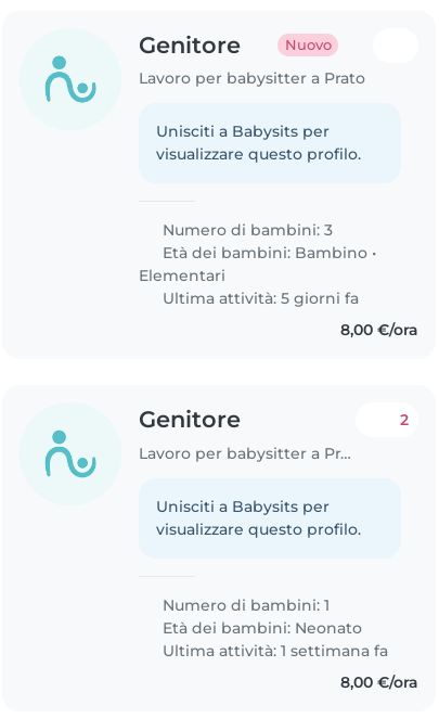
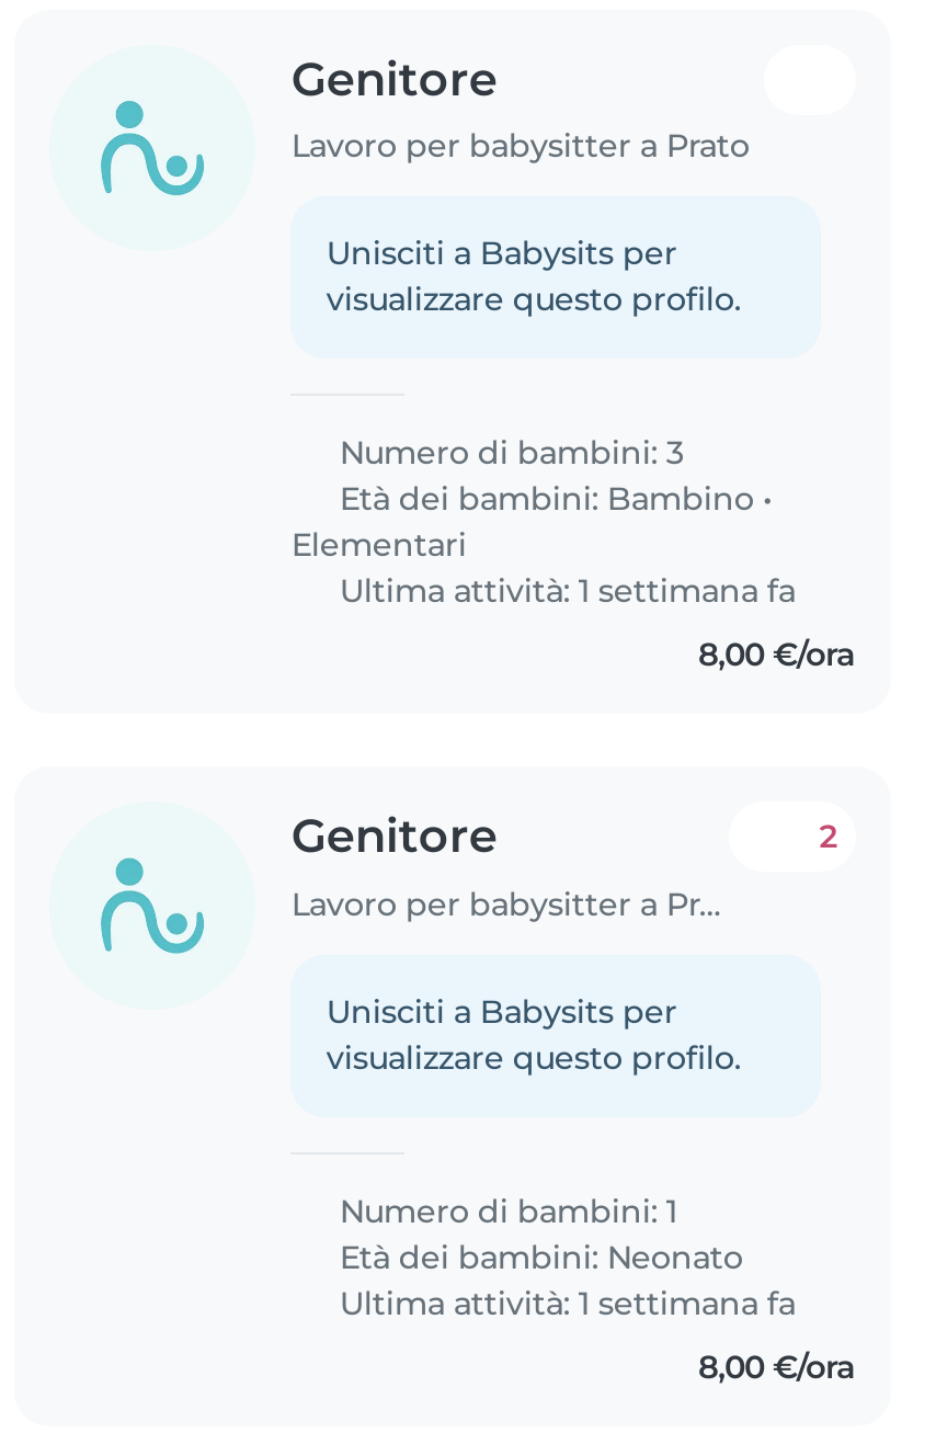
[285,36,331,53] Nuovo -> none
[159,289,359,308] Ultima attività: 5 giorni fa -> [331,572,795,612] Ultima attività: 1 settimana fa

